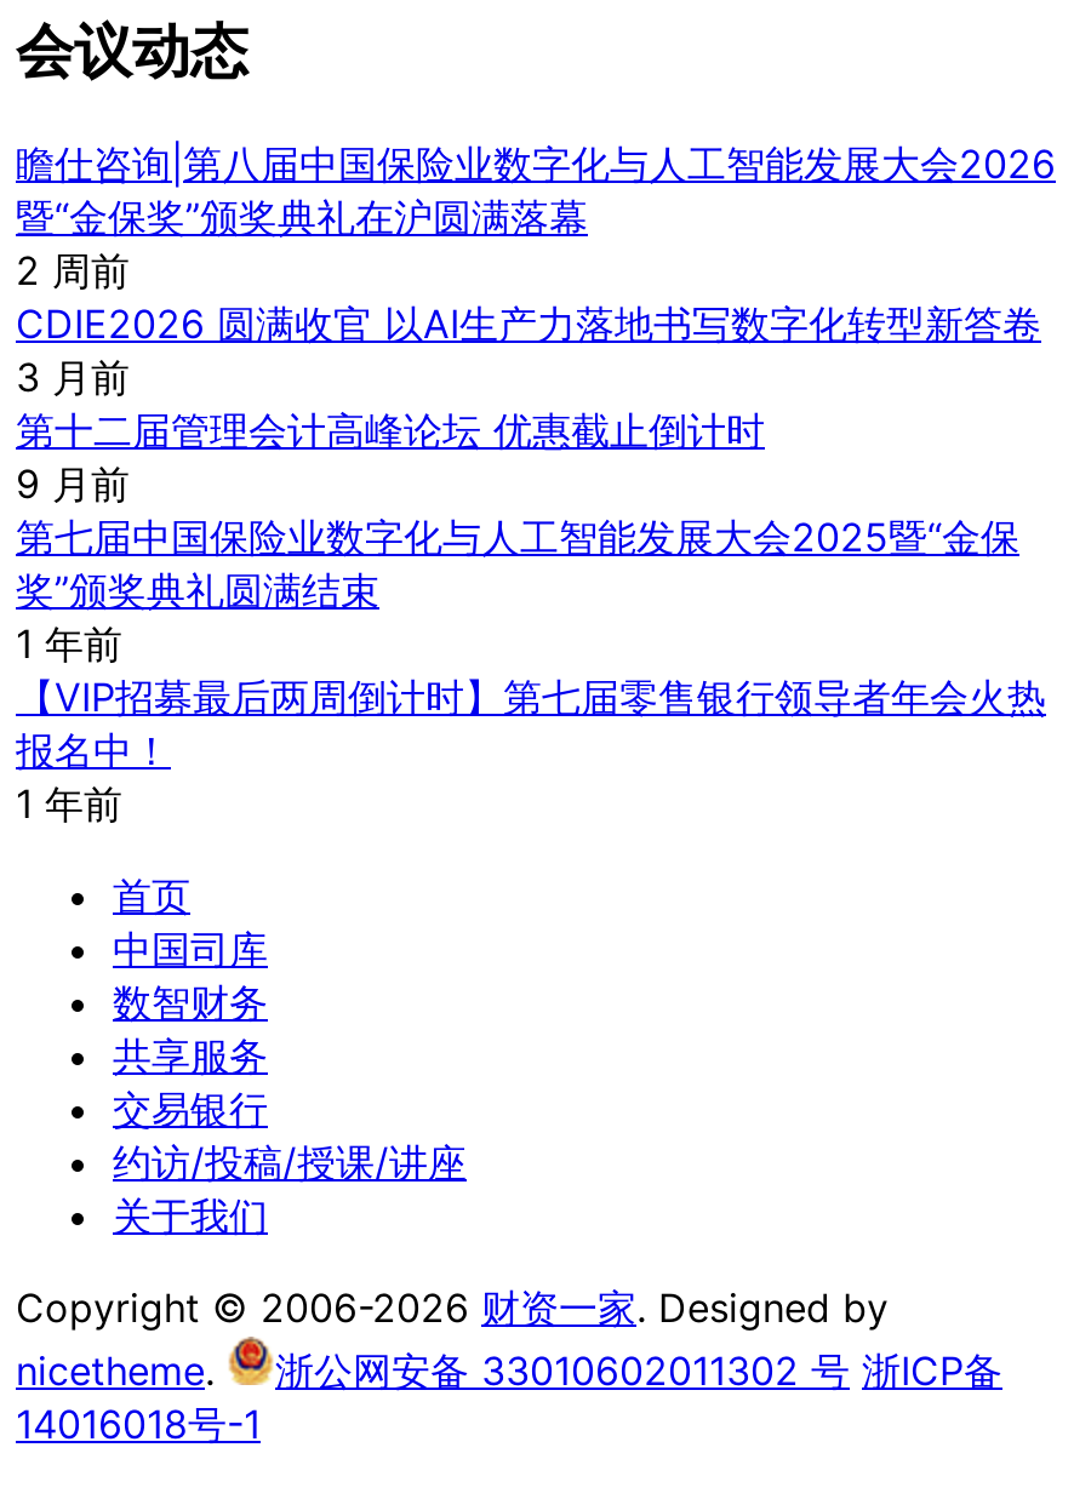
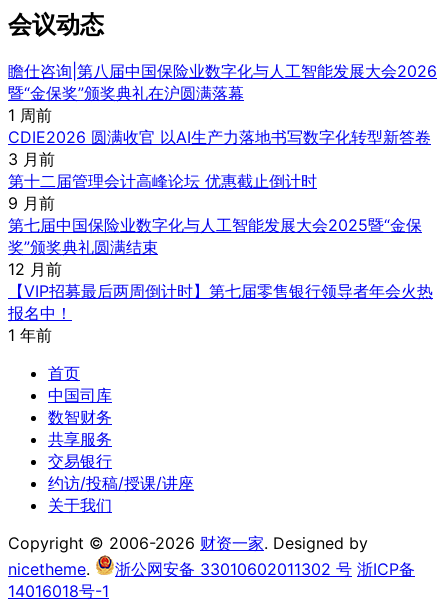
[16,246,130,294] 2 周前 -> [8,105,52,125] 1 周前
[16,619,122,667] 1 年前 -> [8,259,62,279] 12 月前

